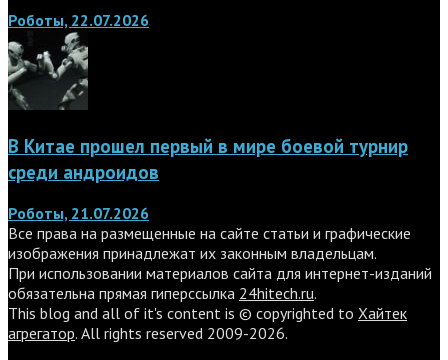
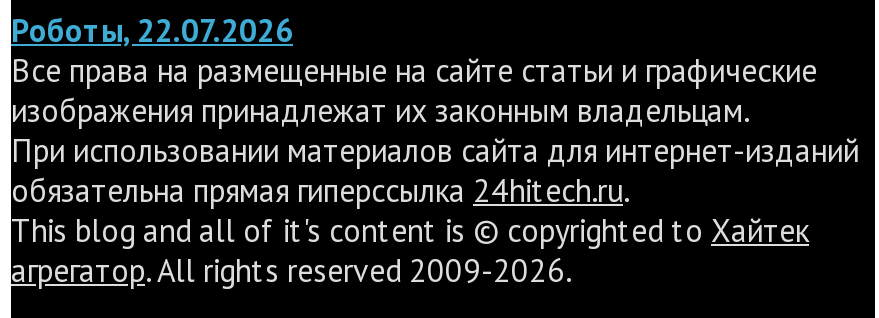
[7,32,408,223] [image] | В Китае прошел первый в мире боевой турнир | среди андроидов | Роботы, 21.07.2026 -> none

